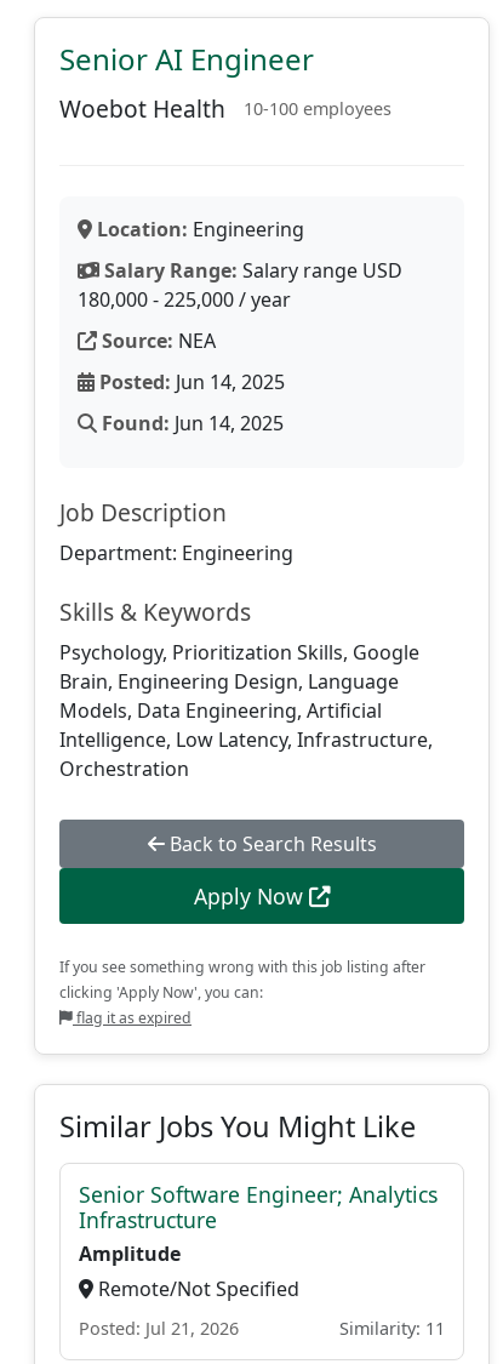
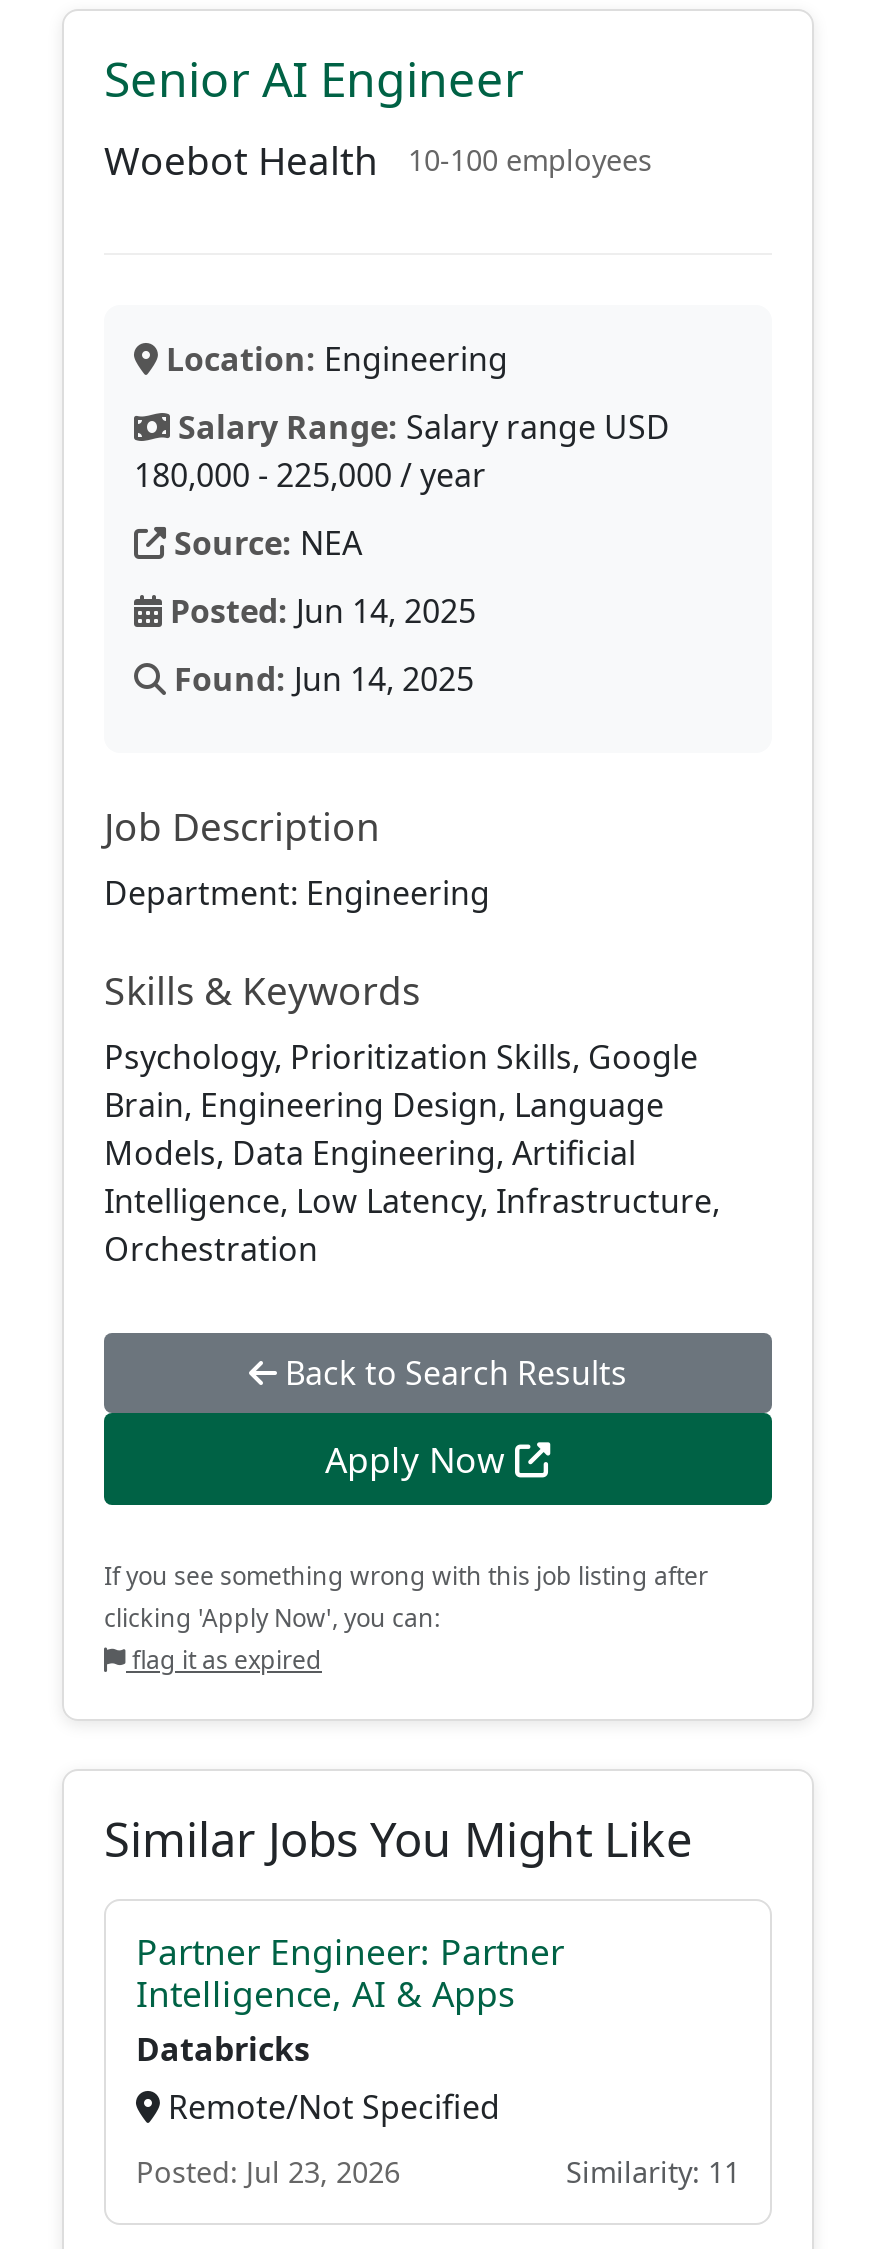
[79,1180,438,1267] Senior Software Engineer; Analytics | Infrastructure | Amplitude -> [136,1927,564,2071] Partner Engineer: Partner | Intelligence, AI & Apps | Databricks
[79,1317,239,1340] Posted: Jul 21, 2026 -> [136,2153,400,2191] Posted: Jul 23, 2026

